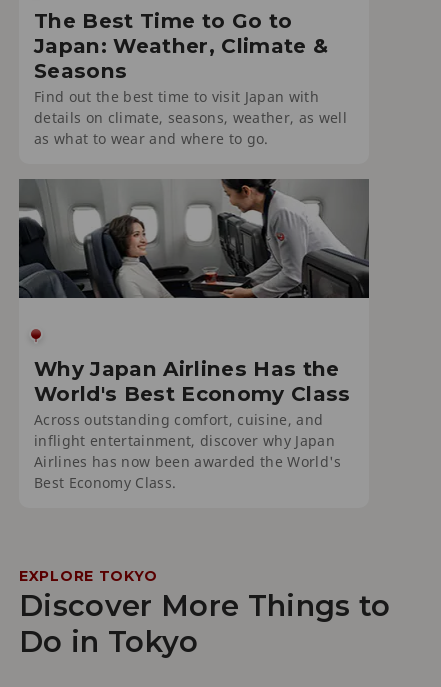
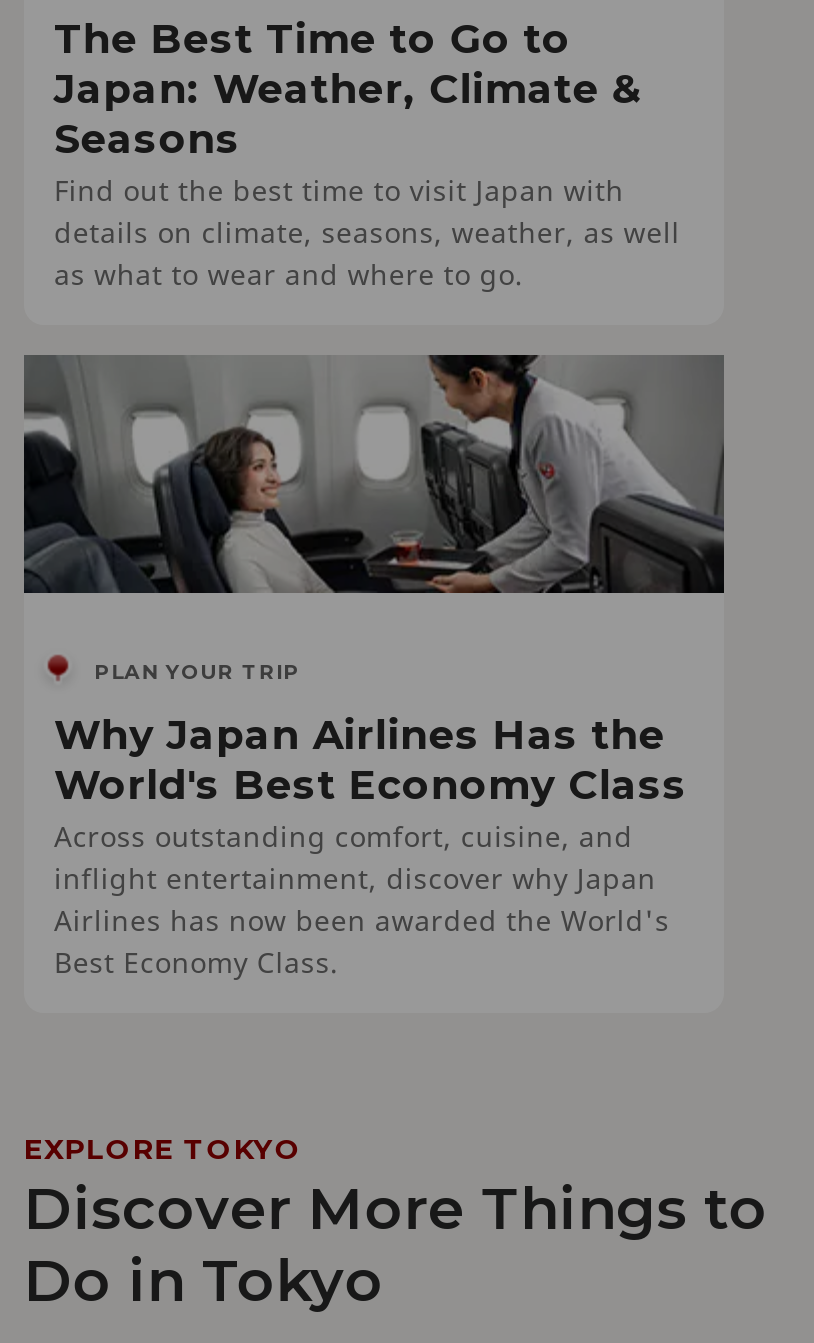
none -> [94,659,300,685] PLAN YOUR TRIP

